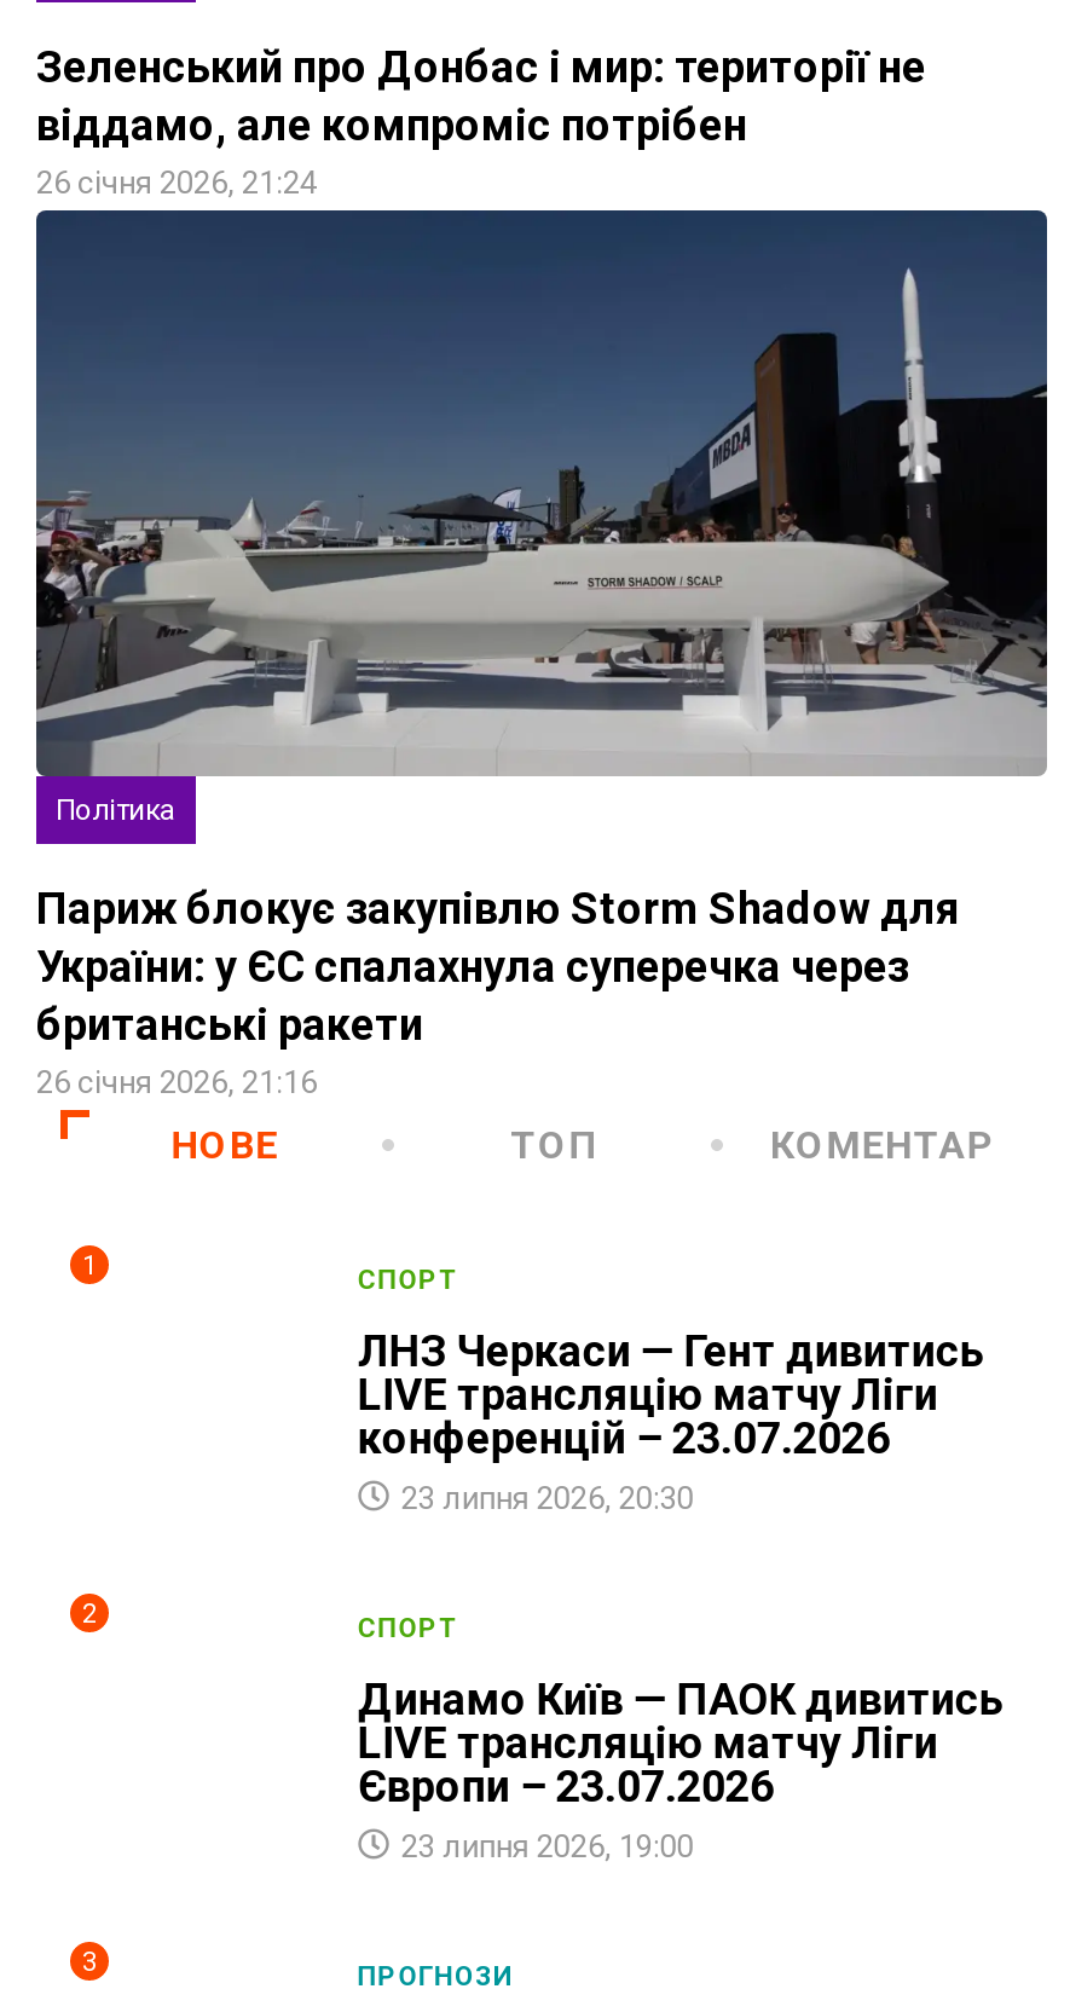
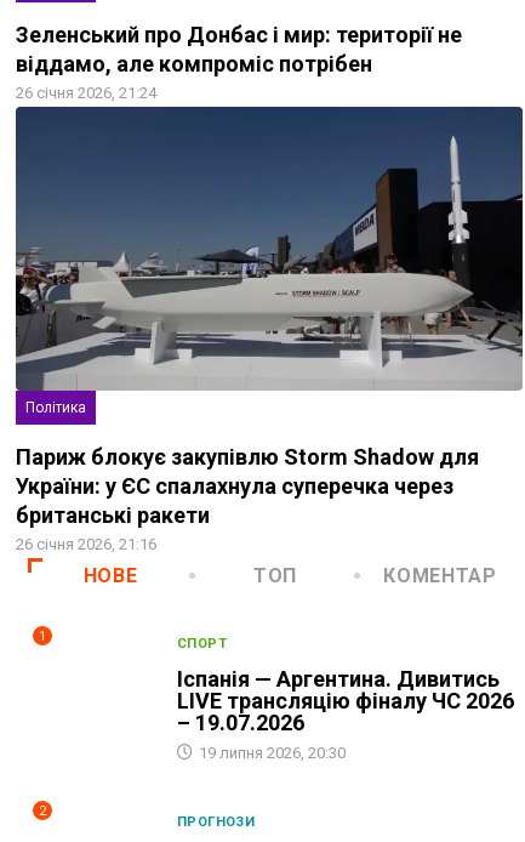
[358,1325,984,1516] ЛНЗ Черкаси — Гент дивитись | LIVE трансляцію матчу Ліги | конференцій – 23.07.2026 | 23 липня 2026, 20:30 -> [177,665,514,761] Іспанія — Аргентина. Дивитись | LIVE трансляцію фіналу ЧС 2026 | – 19.07.2026 | 19 липня 2026, 20:30
[82,1613,1003,1978] СПОРТ | Динамо Київ — ПАОК дивитись | LIVE трансляцію матчу Ліги | Європи – 23.07.2026 | 23 липня 2026, 19:00 | 3 -> none

